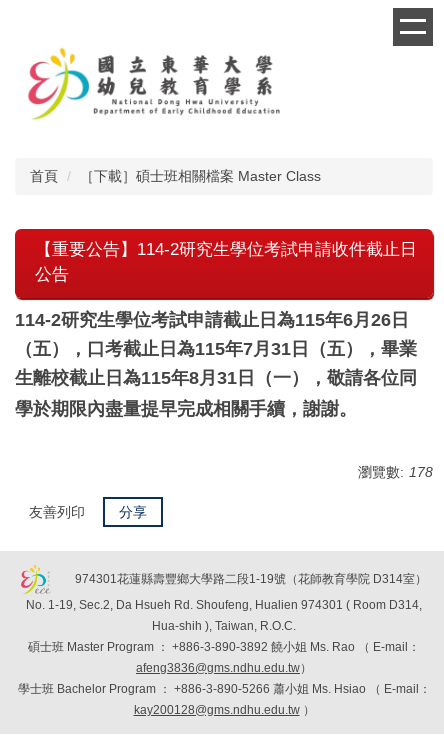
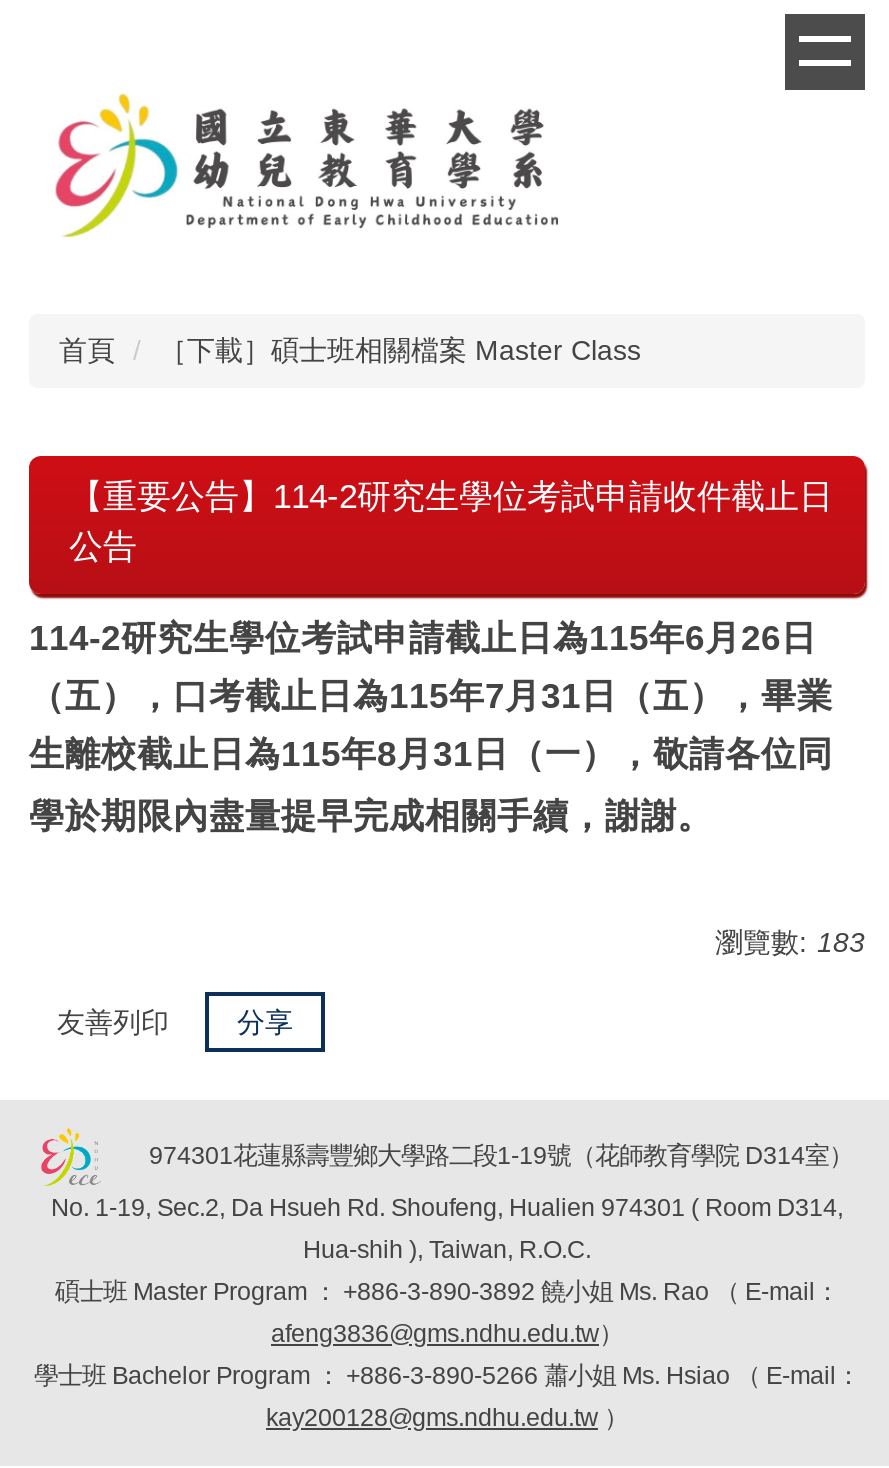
[358,464,433,480] 瀏覽數: 178 -> [715,927,865,959] 瀏覽數: 183

